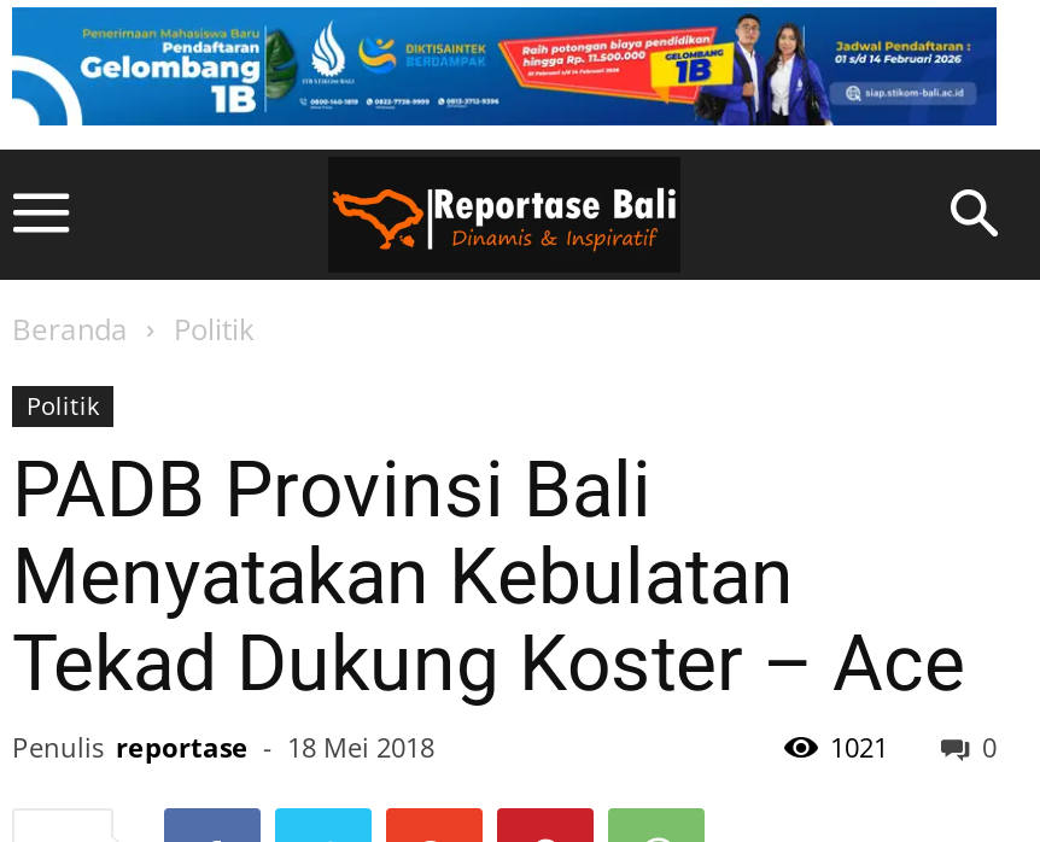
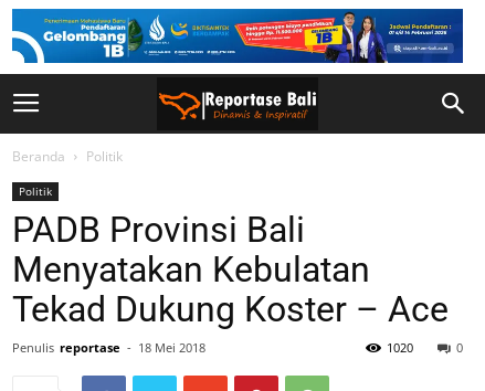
[830,729,888,765] 1021 -> [387,339,413,356] 1020

